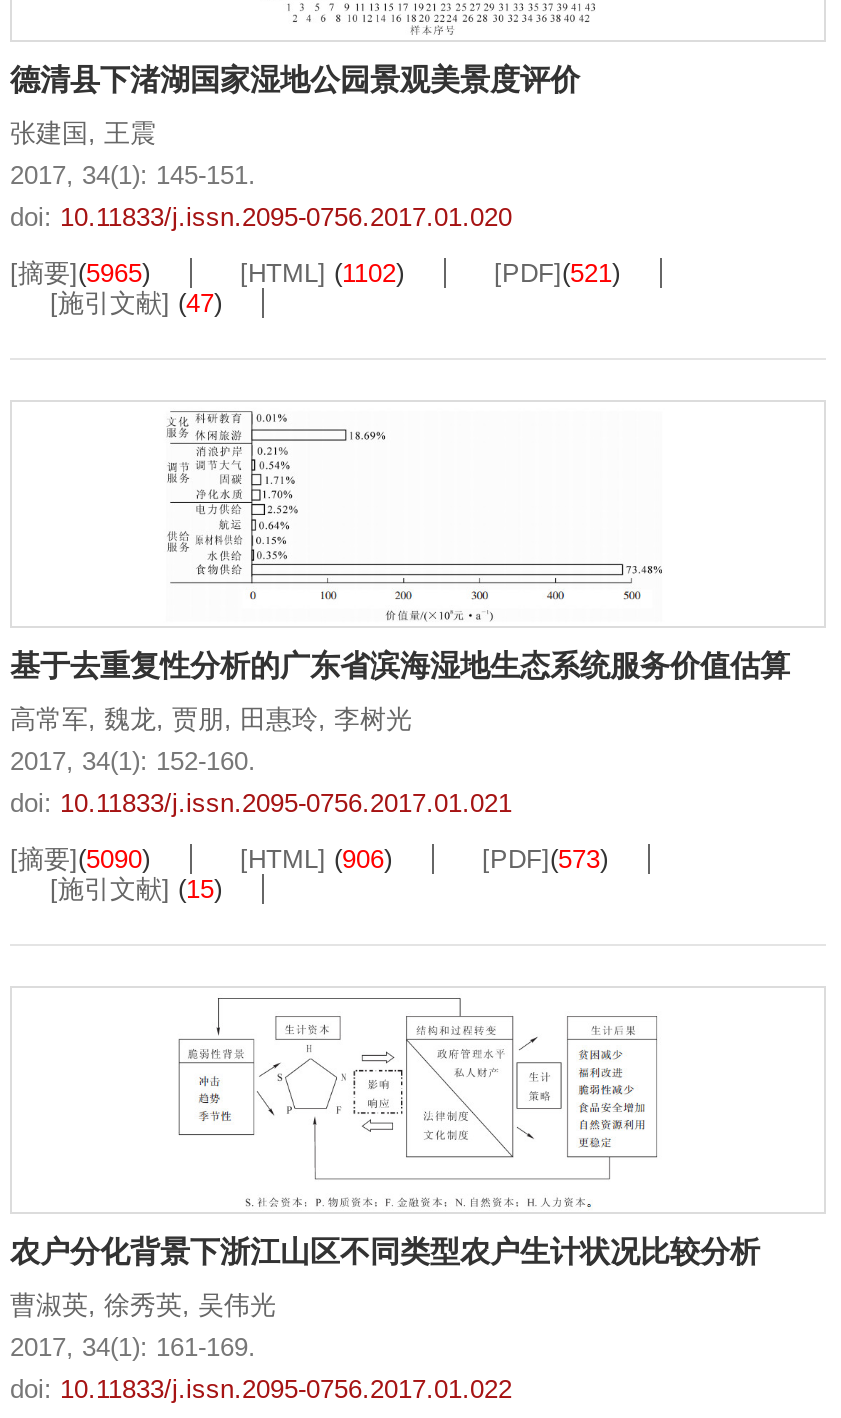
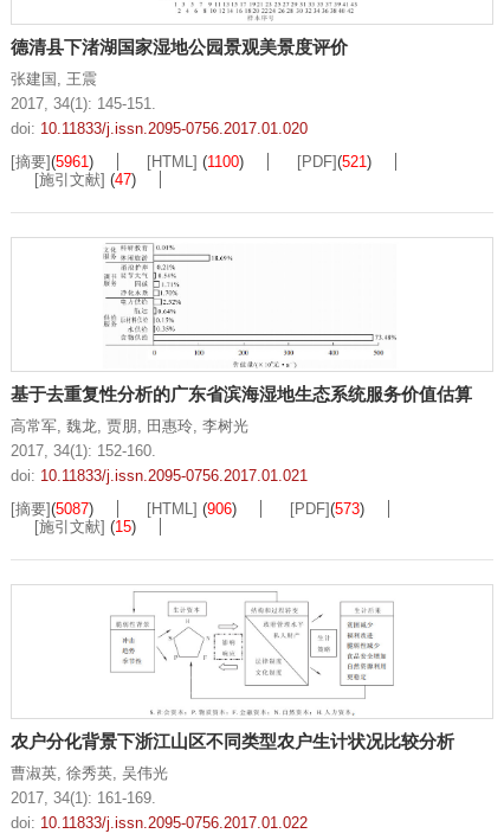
[10,258,150,288] [摘要](5965) -> [11,153,93,171] [摘要](5961)
[240,258,404,288] [HTML] (1102) -> [147,153,244,171] [HTML] (1100)
[10,844,150,874] [摘要](5090) -> [11,500,93,518] [摘要](5087)

